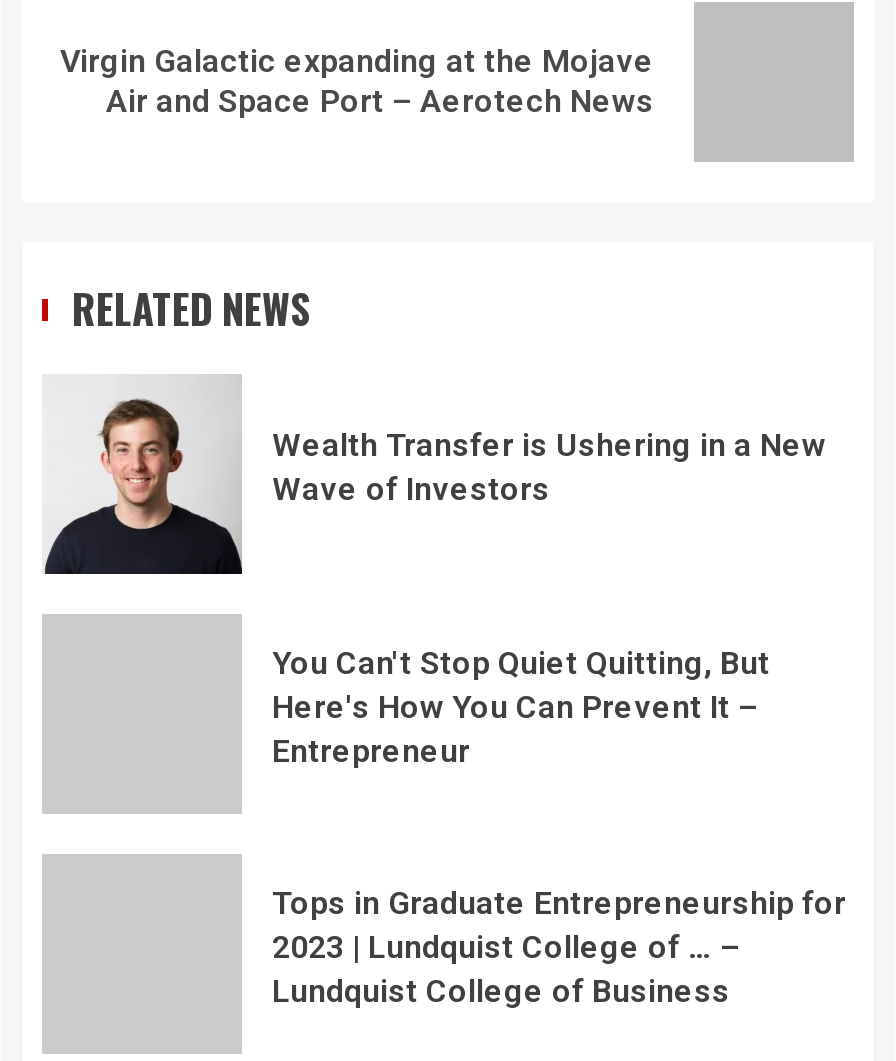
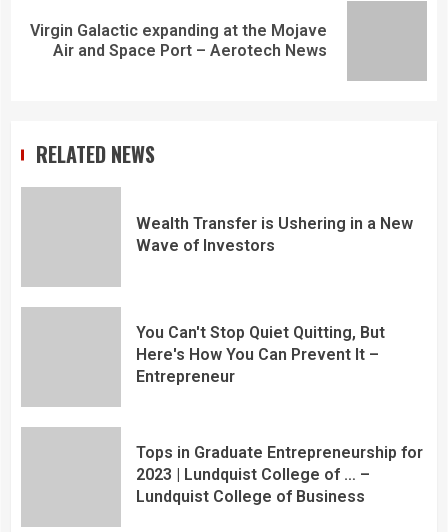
[44,378,244,576] [image] -> none

